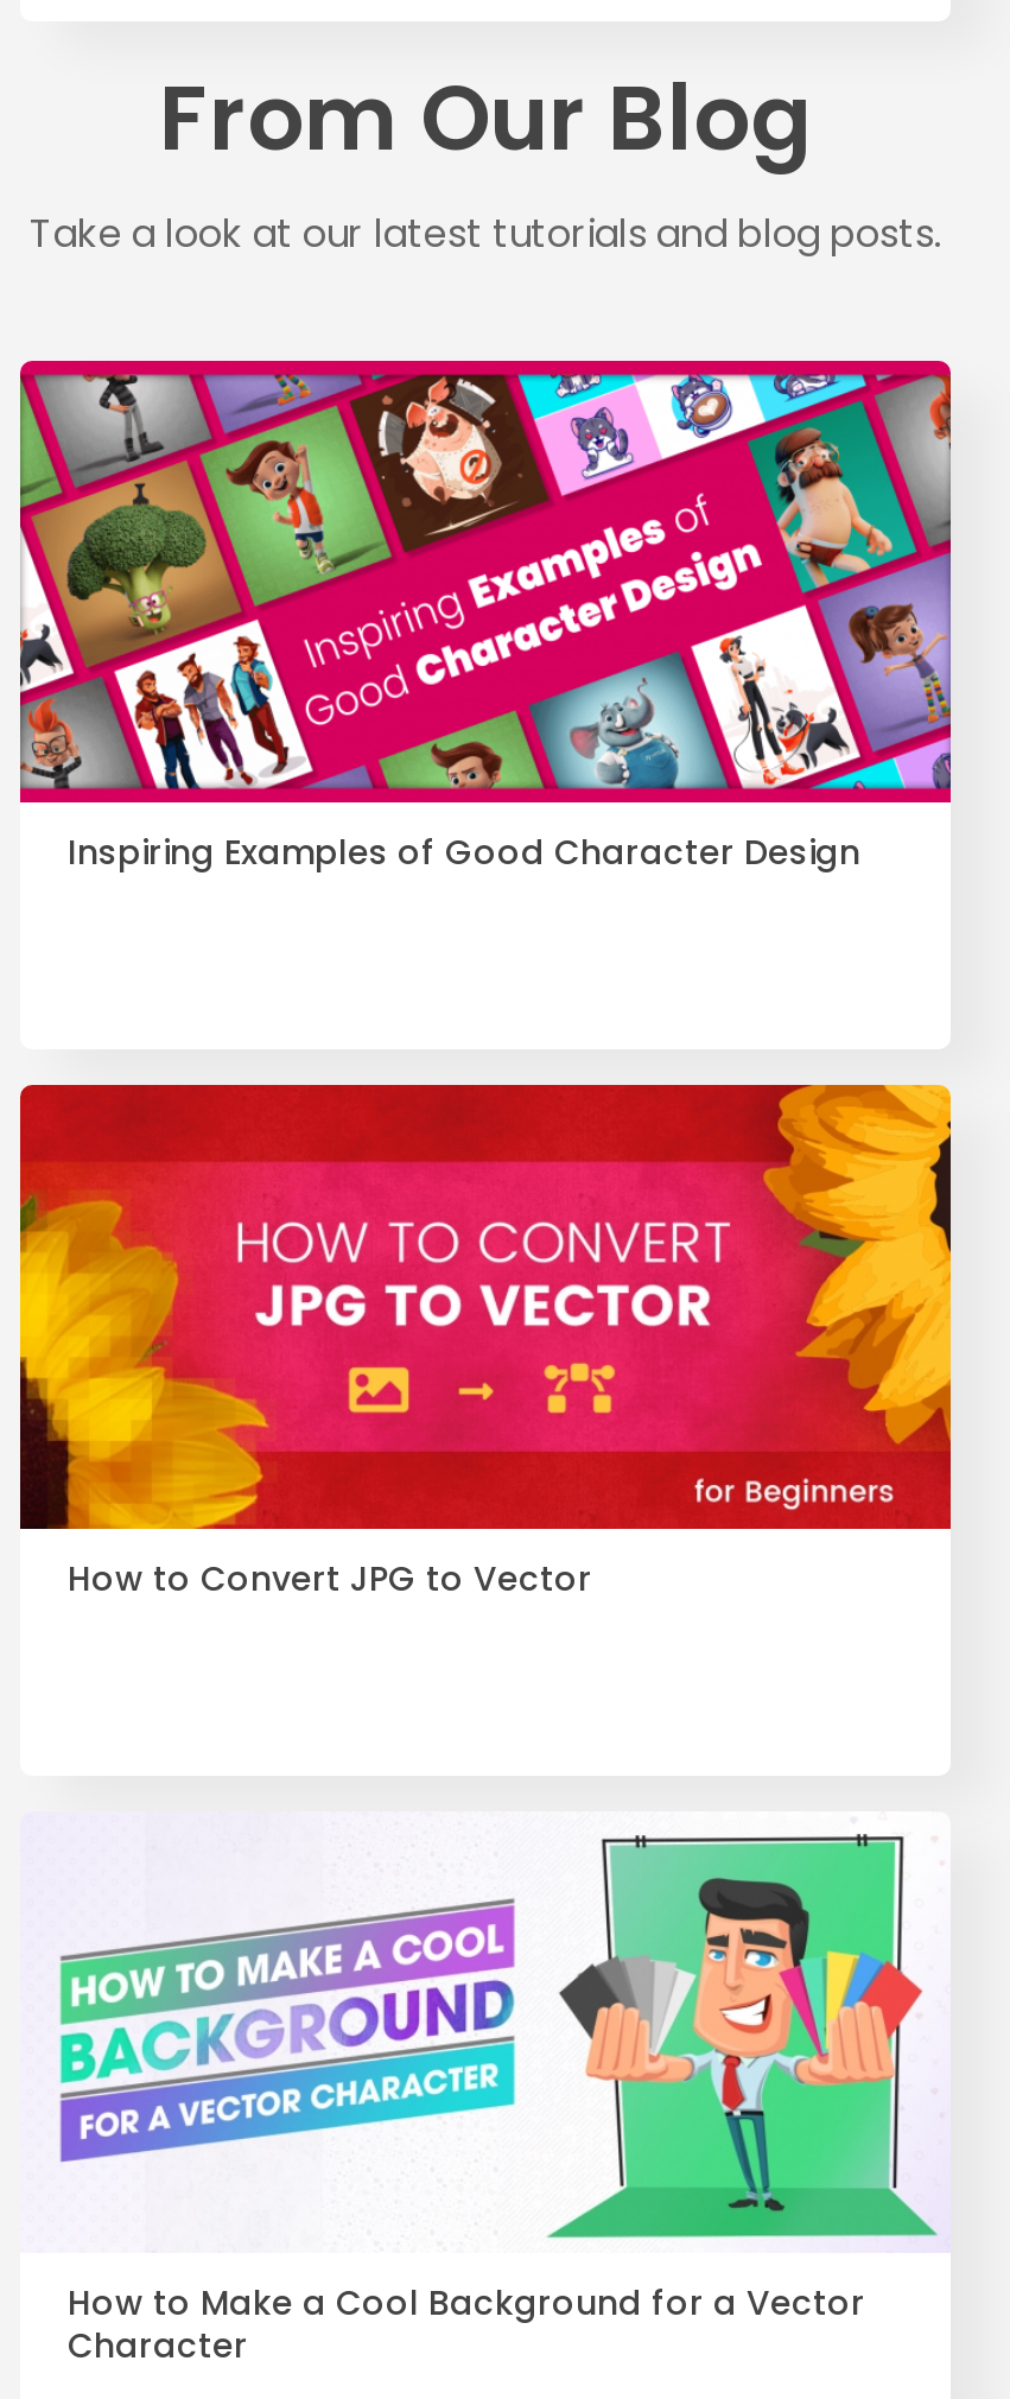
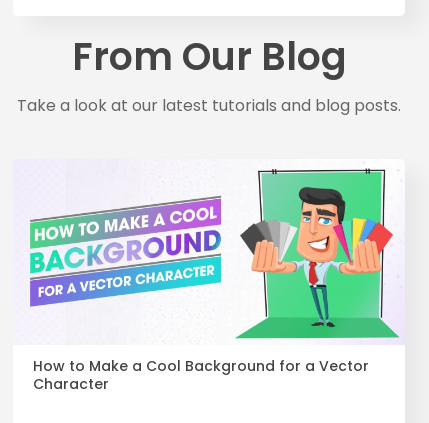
[18,358,953,877] [image] | Inspiring Examples of Good Character Design -> none
[18,1080,953,1602] [image] | How to Convert JPG to Vector -> none

